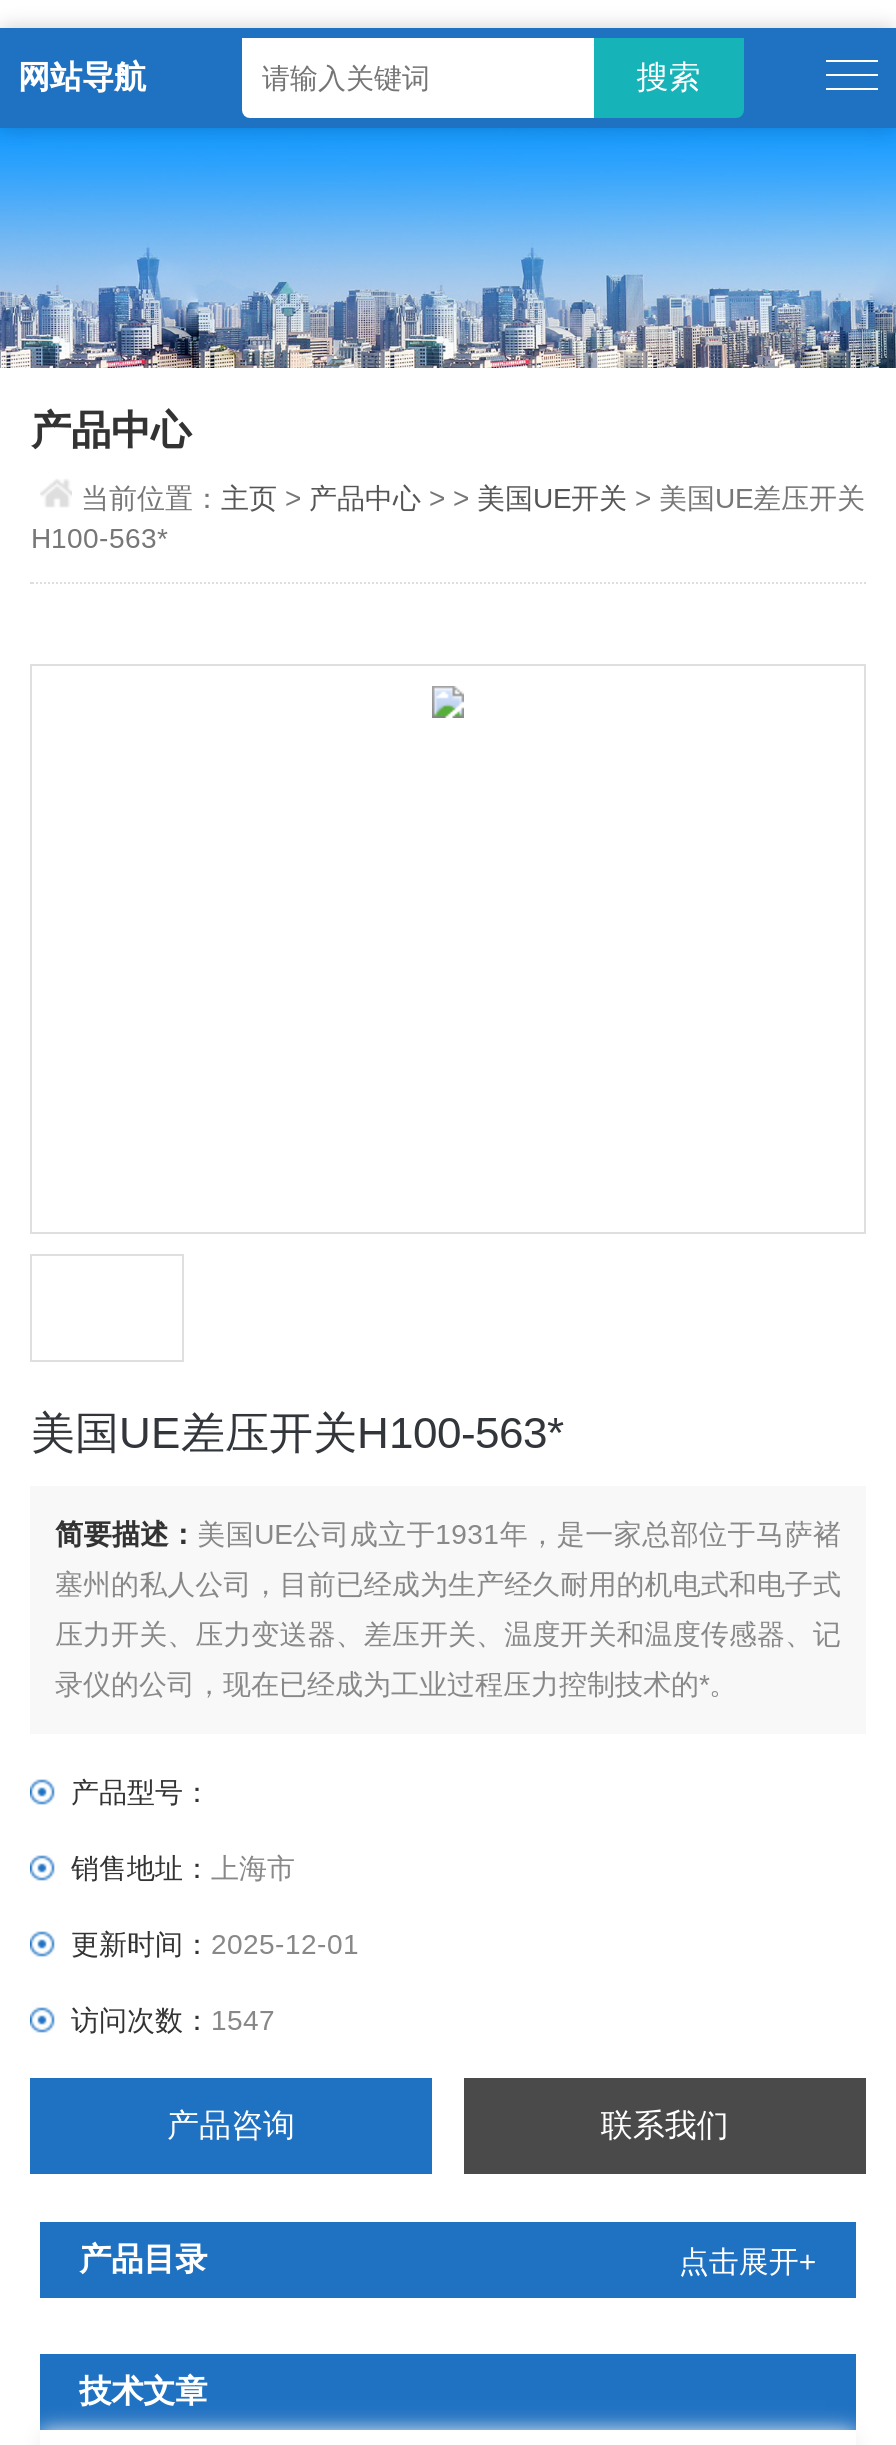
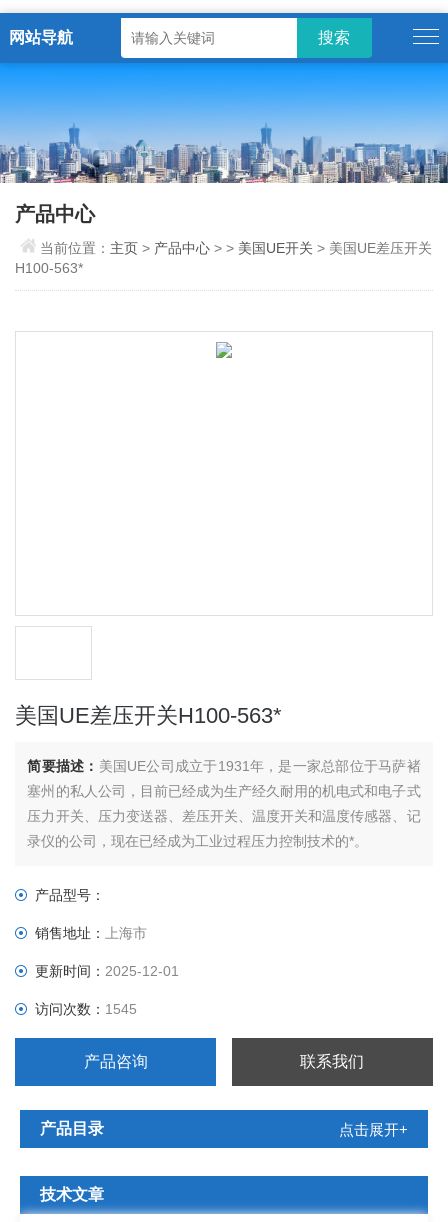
[71,2004,275,2036] 访问次数：1547 -> [35,1001,137,1017] 访问次数：1545

